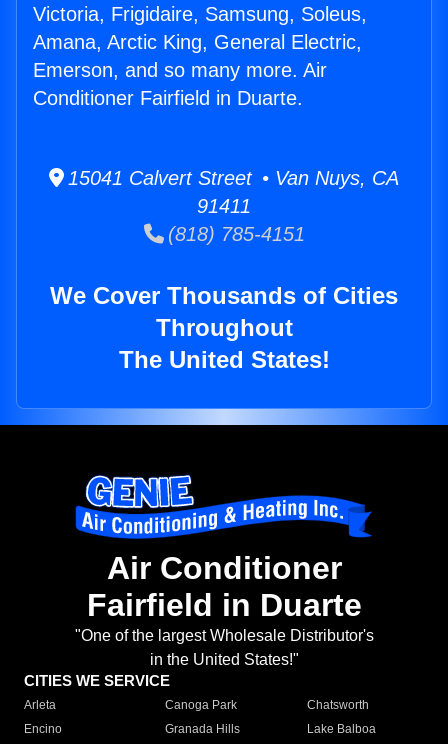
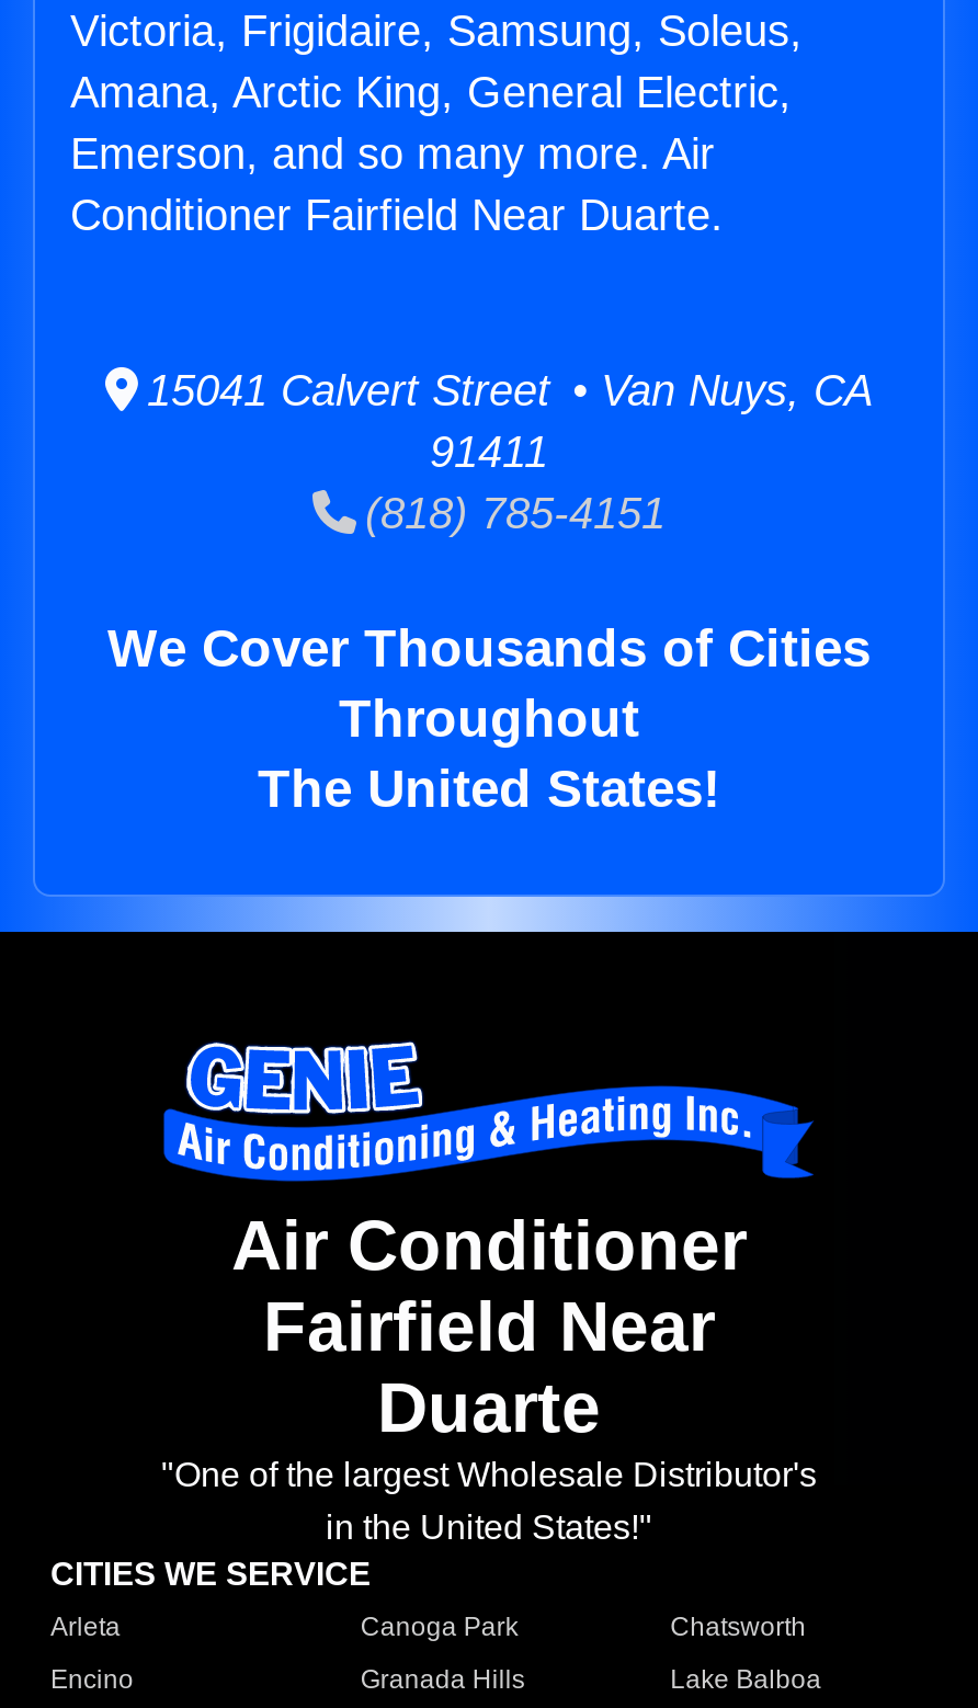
[33,87,303,109] Conditioner Fairfield in Duarte. -> [70,191,724,239] Conditioner Fairfield Near Duarte.
[86,587,361,623] Fairfield in Duarte -> [263,1288,715,1448] Fairfield Near | Duarte

